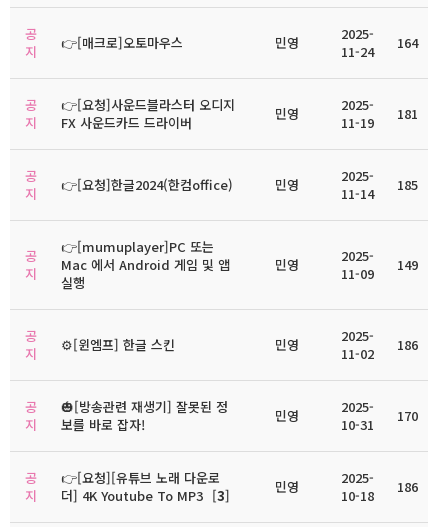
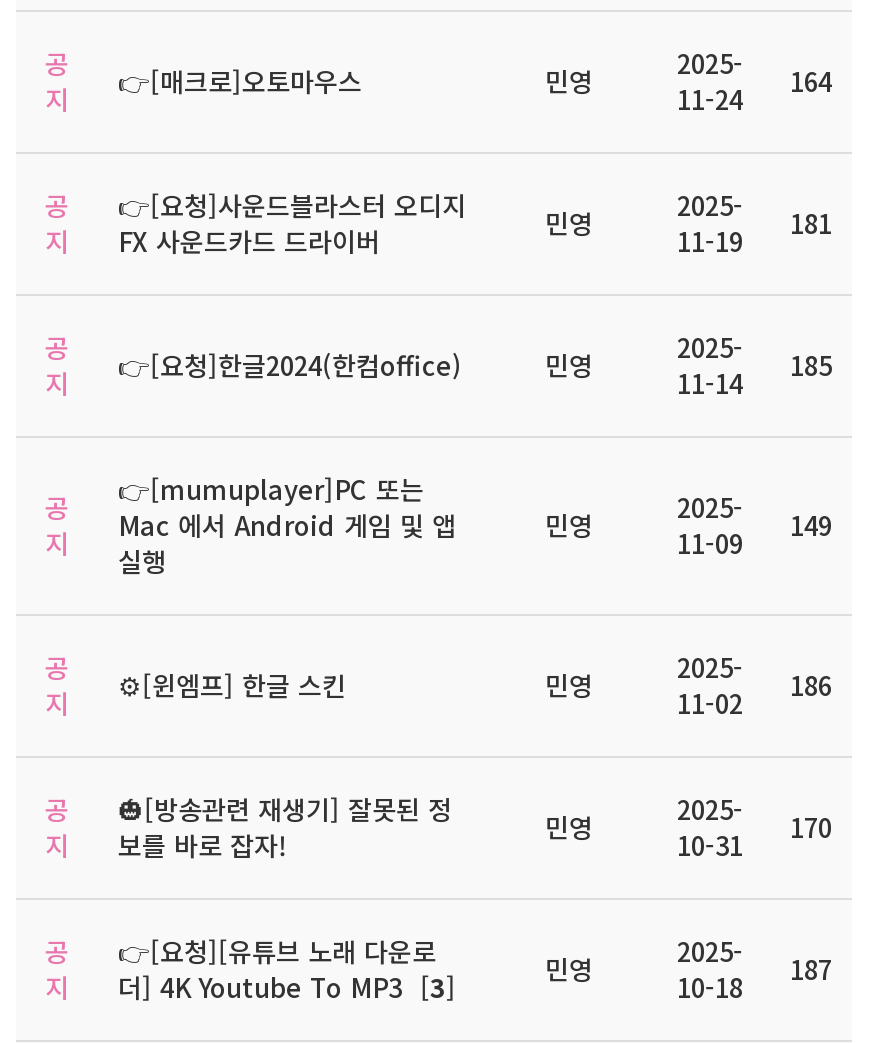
[340,467,418,504] 2025- 10-18 186 -> [677,931,832,1005] 2025- 10-18 187

